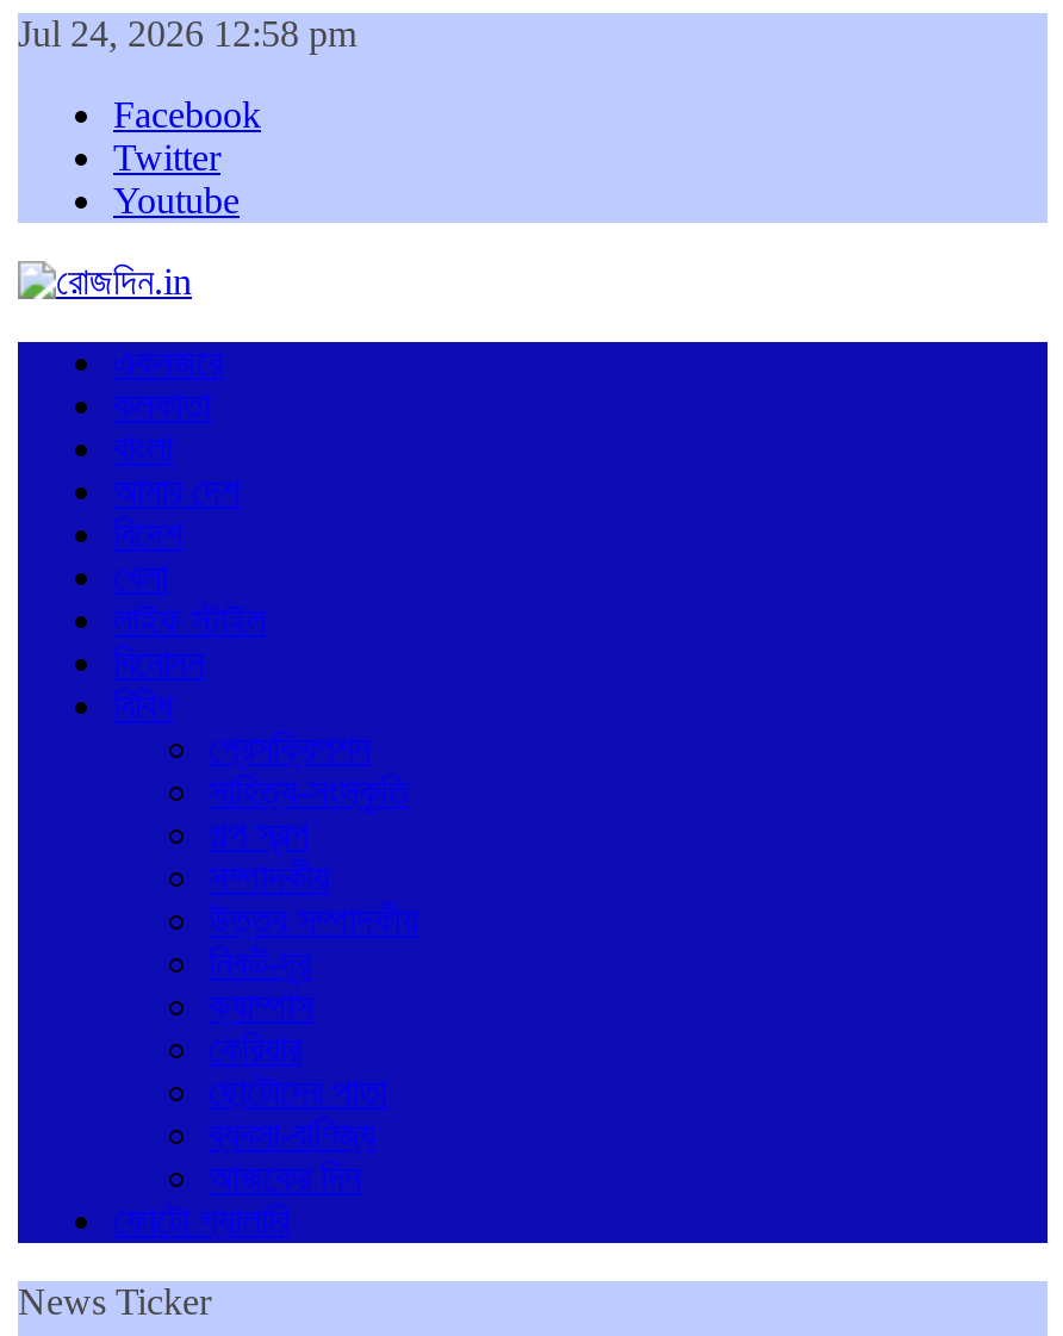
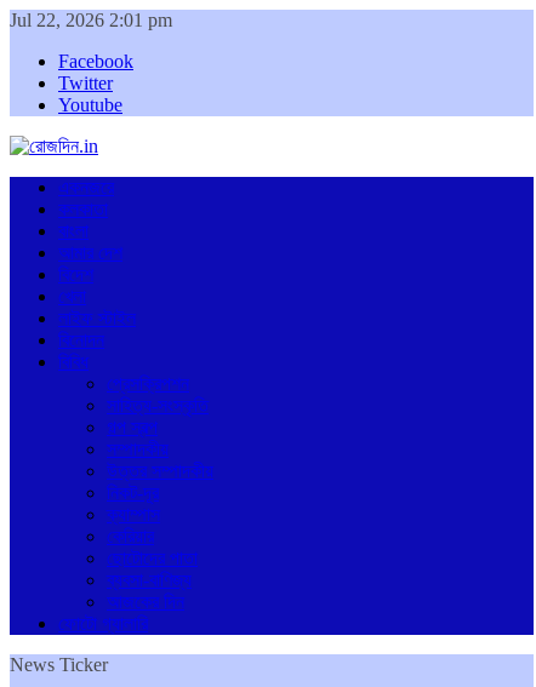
[18,13,356,54] Jul 24, 2026 12:58 pm -> [10,10,172,30] Jul 22, 2026 2:01 pm

